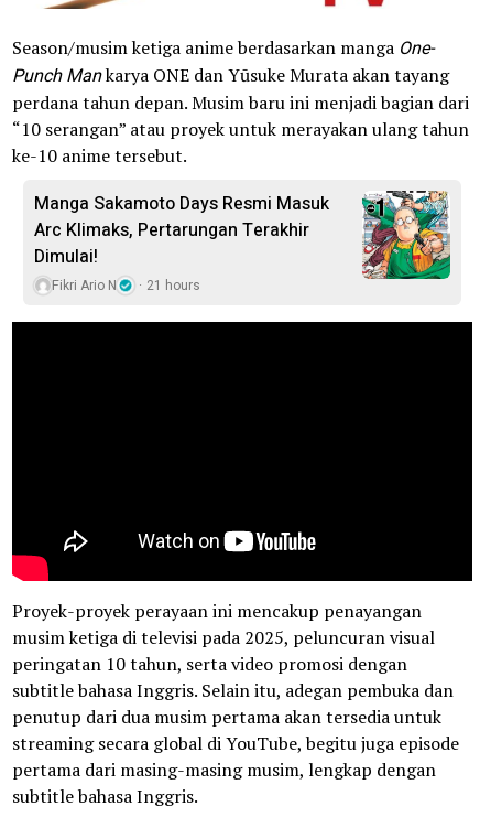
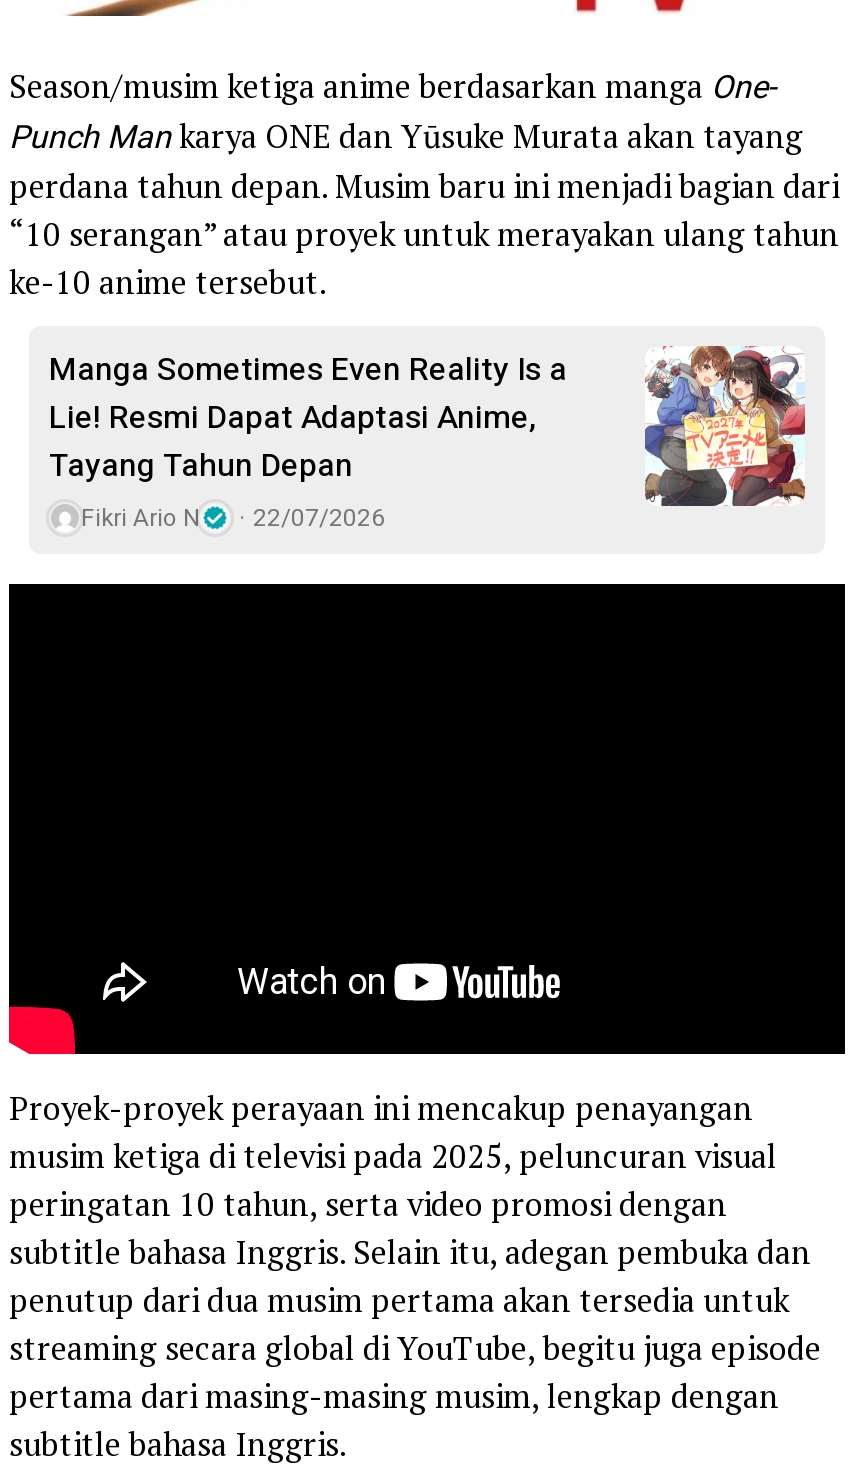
[34,190,451,280] [image] | Manga Sakamoto Days Resmi Masuk | Arc Klimaks, Pertarungan Terakhir | Dimulai! -> [49,345,807,508] [image] | Manga Sometimes Even Reality Is a | Lie! Resmi Dapat Adaptasi Anime, | Tayang Tahun Depan
[52,275,200,295] Fikri Ario N 21 hours -> [81,499,385,535] Fikri Ario N 22/07/2026

